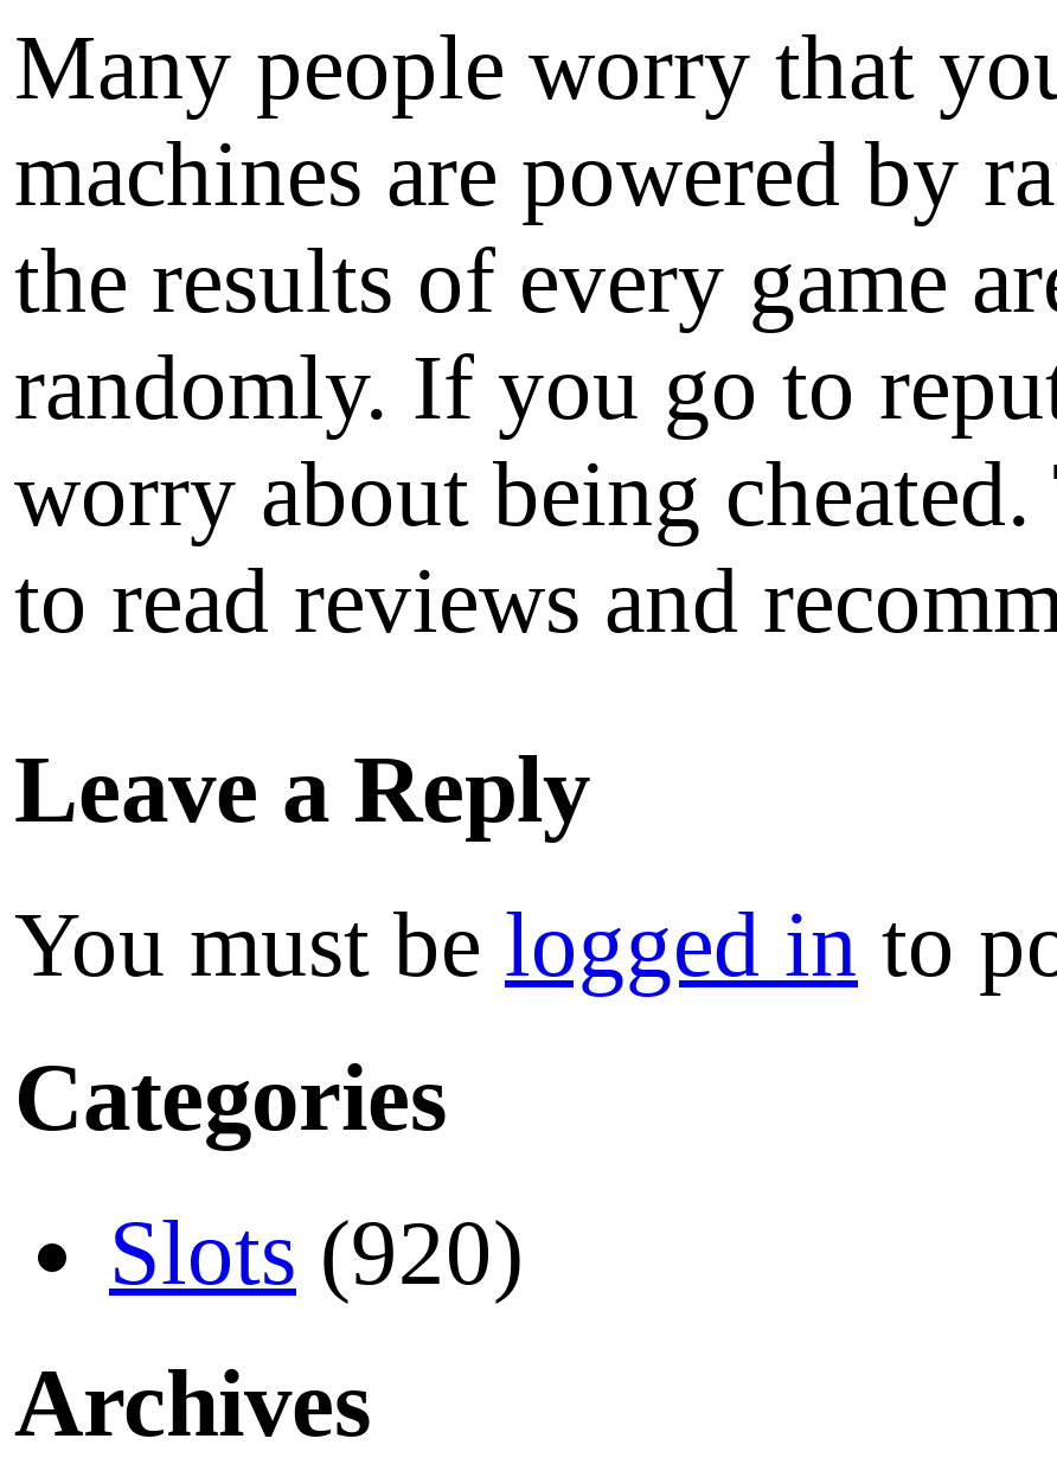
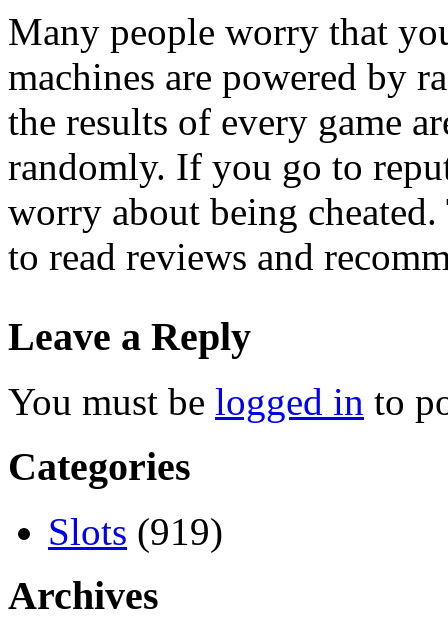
[109,1200,524,1302] Slots (920) -> [48,510,223,553] Slots (919)

